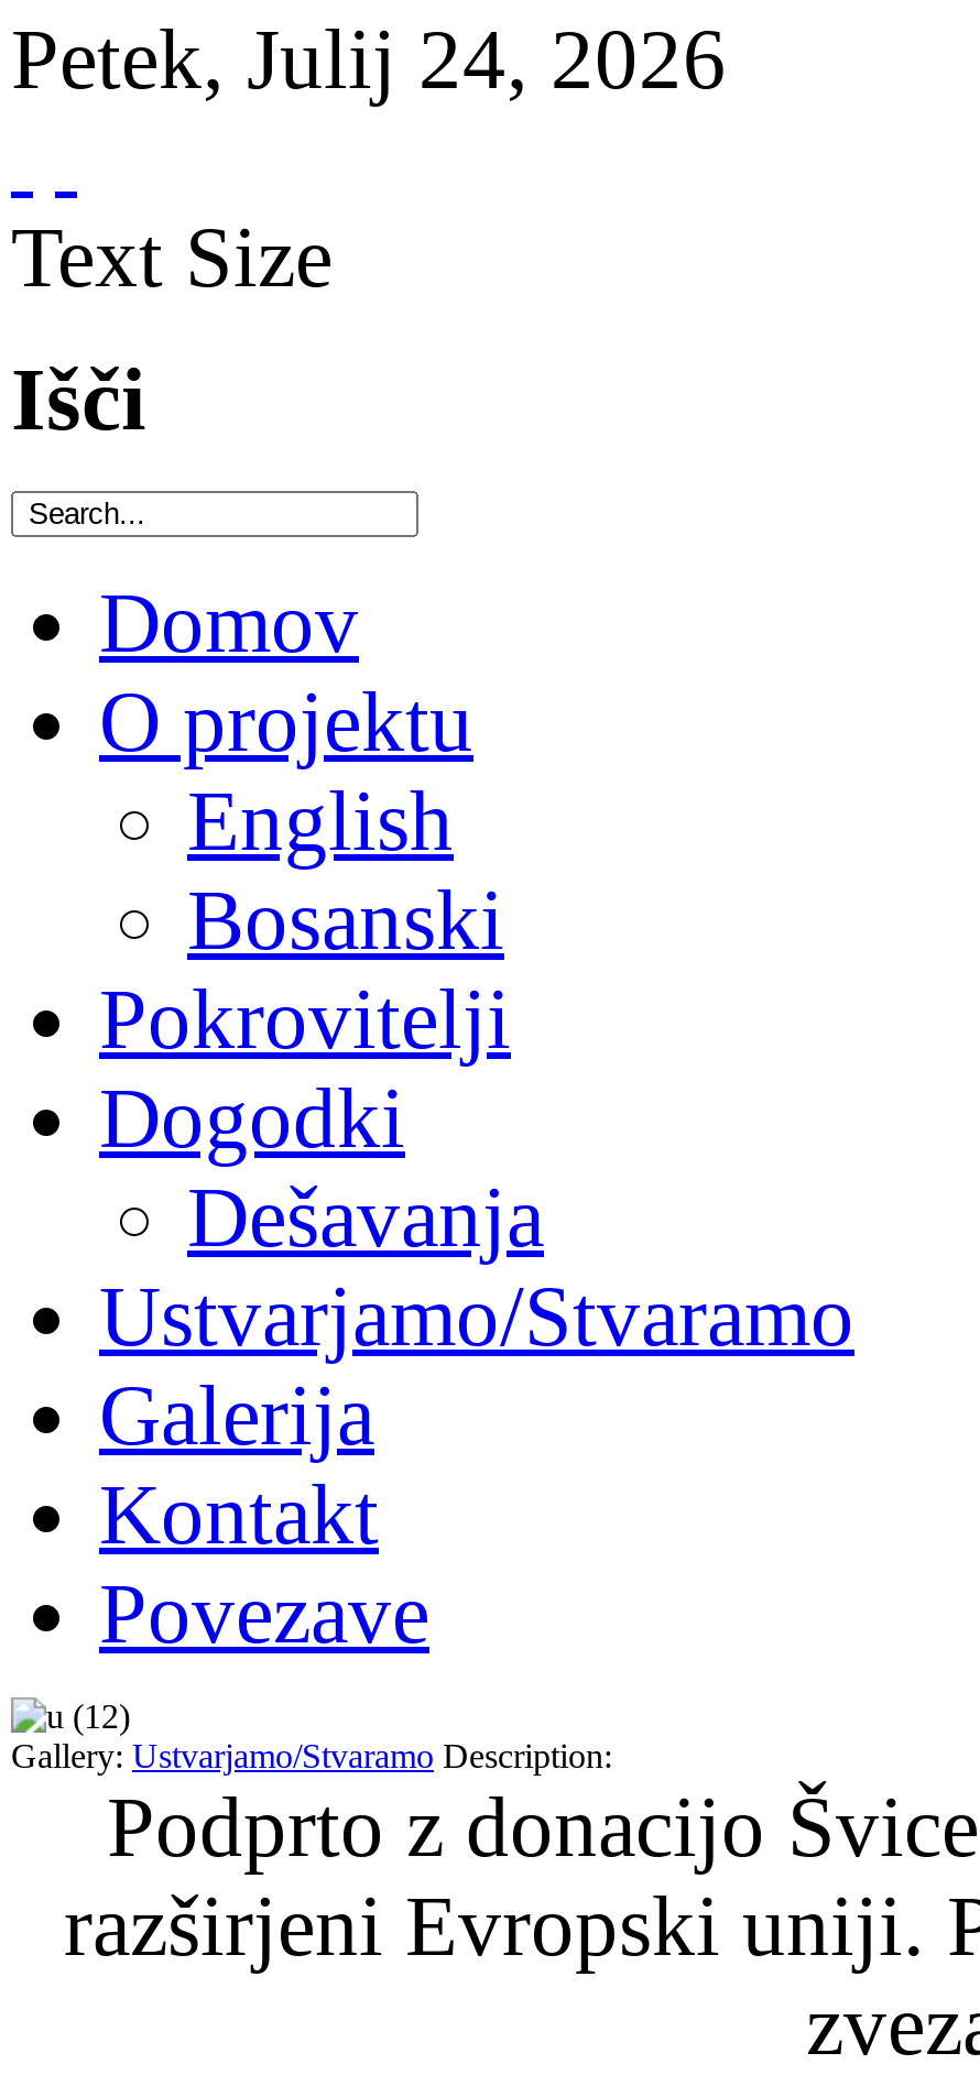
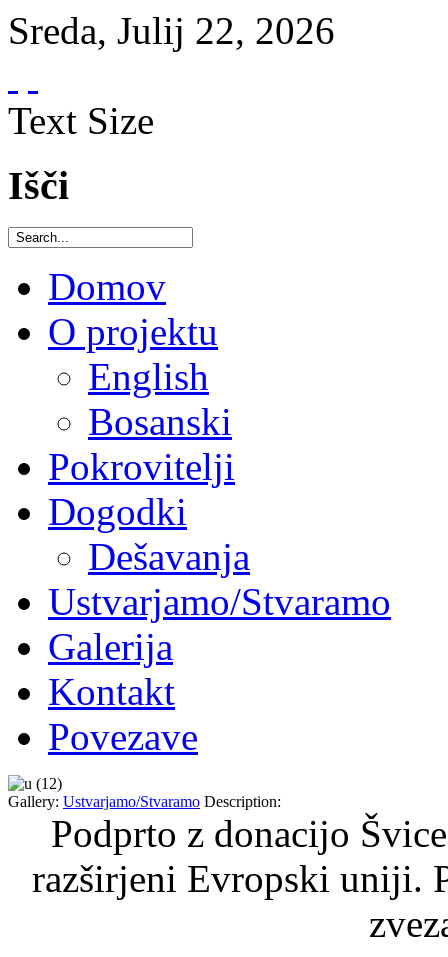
[11,11,727,106] Petek, Julij 24, 2026 -> [8,9,335,52] Sreda, Julij 22, 2026

